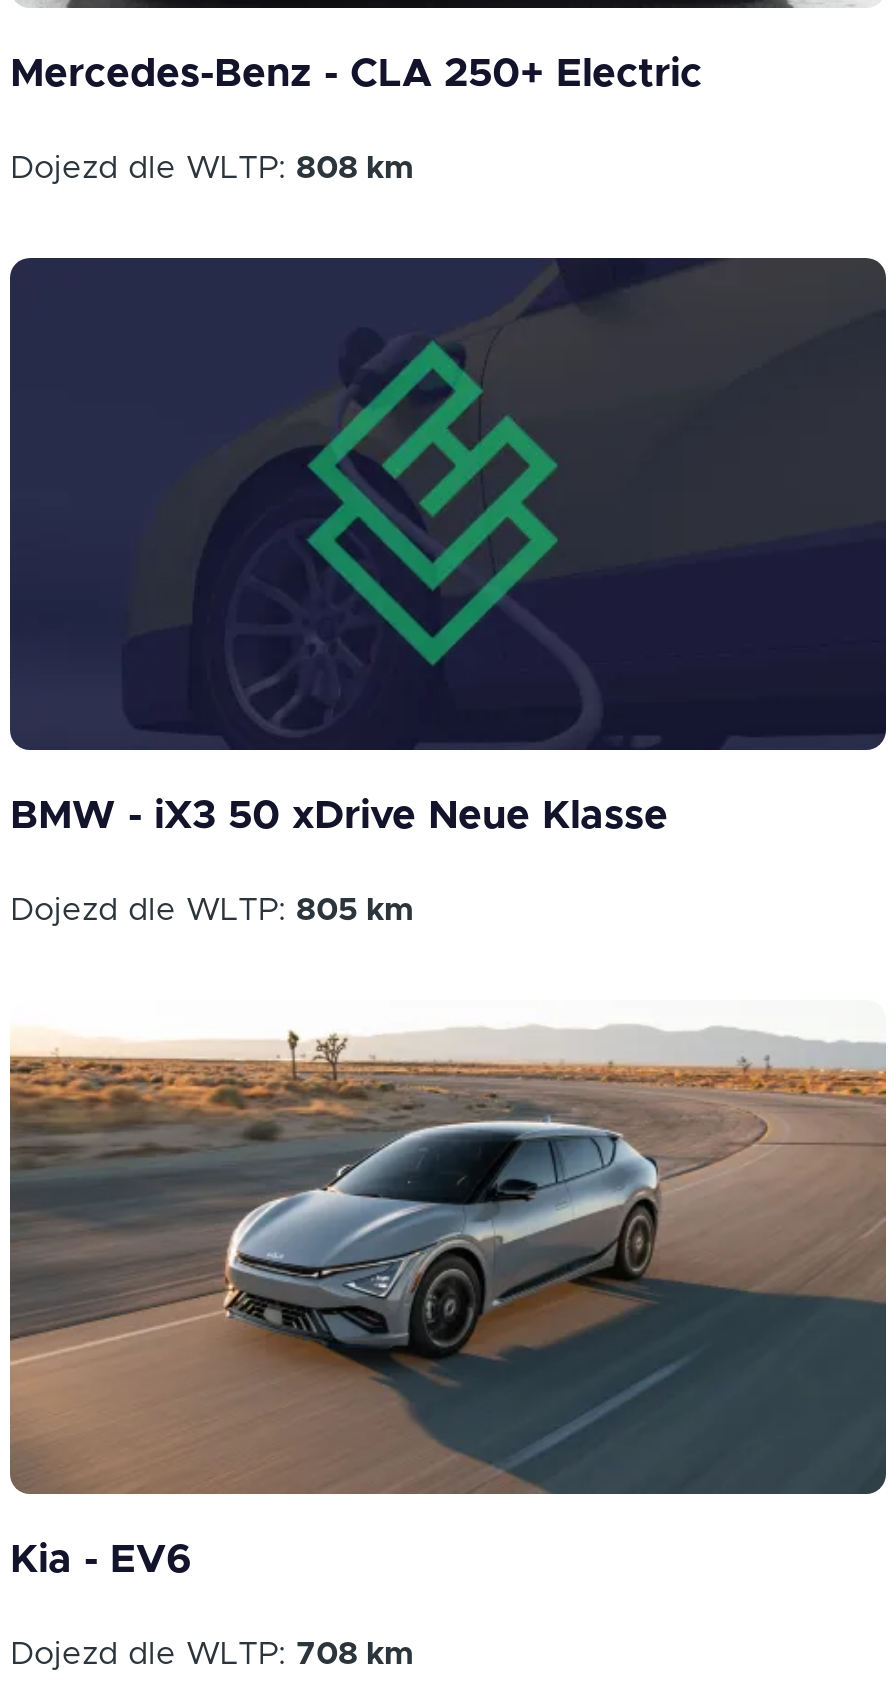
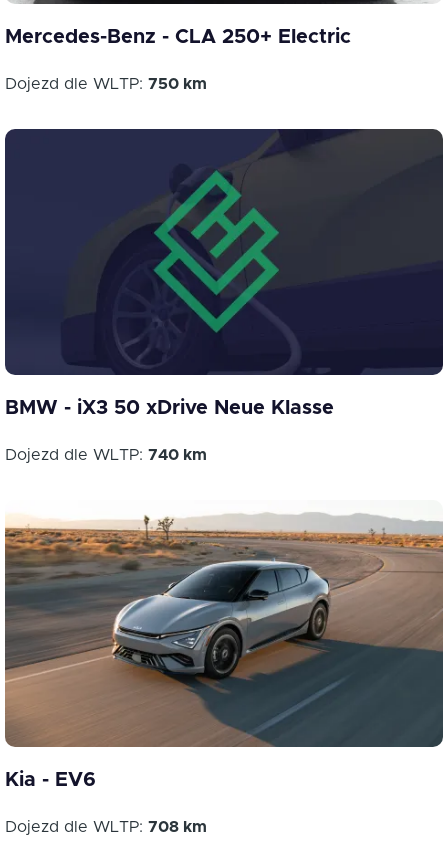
[10,152,414,184] Dojezd dle WLTP: 808 km -> [5,76,207,92] Dojezd dle WLTP: 750 km
[10,894,414,926] Dojezd dle WLTP: 805 km -> [5,447,207,463] Dojezd dle WLTP: 740 km

